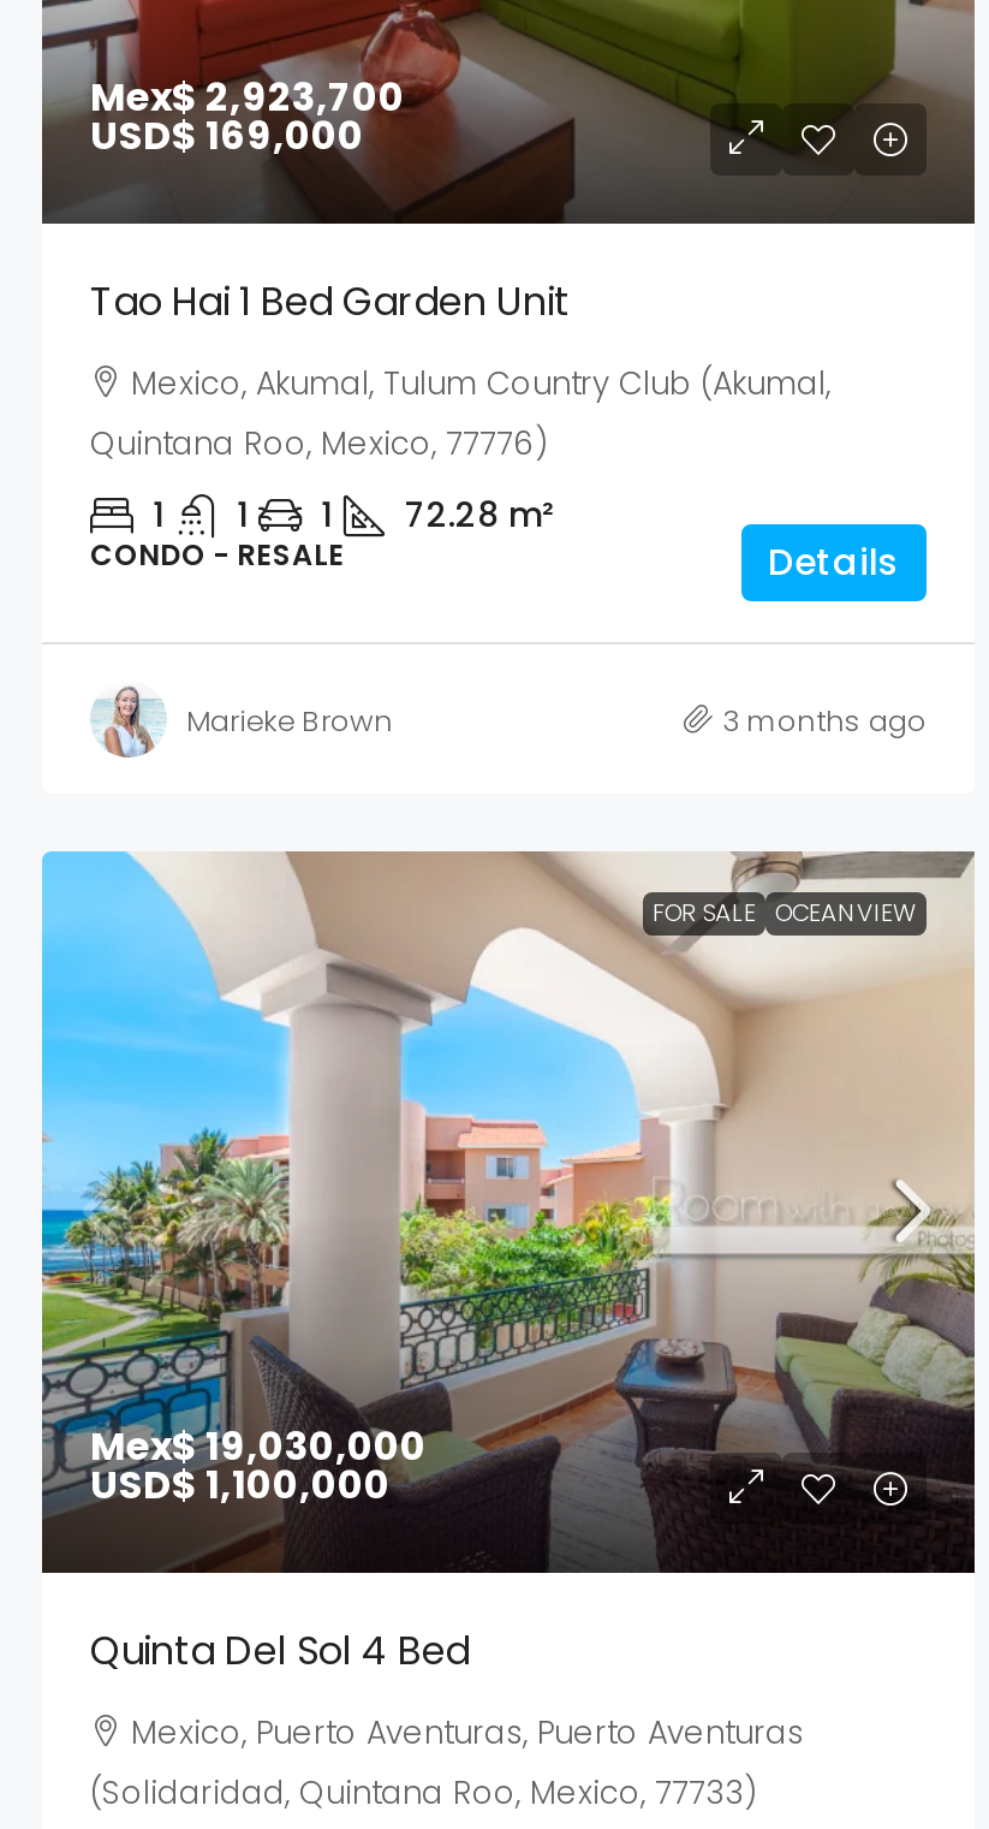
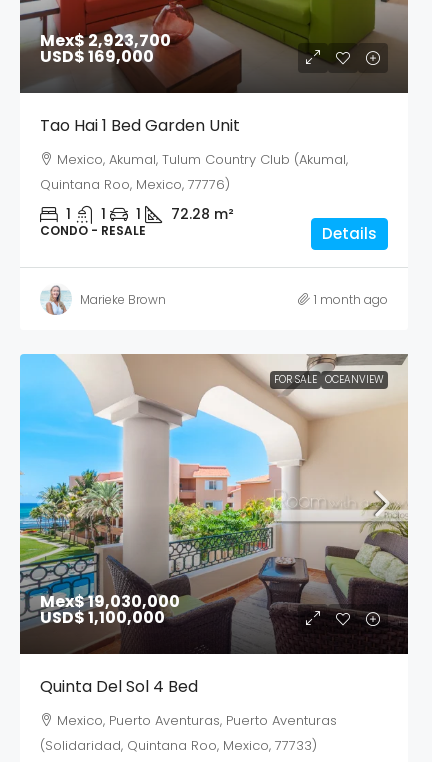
[722,700,927,741] 3 months ago -> [314,291,388,308] 1 month ago

